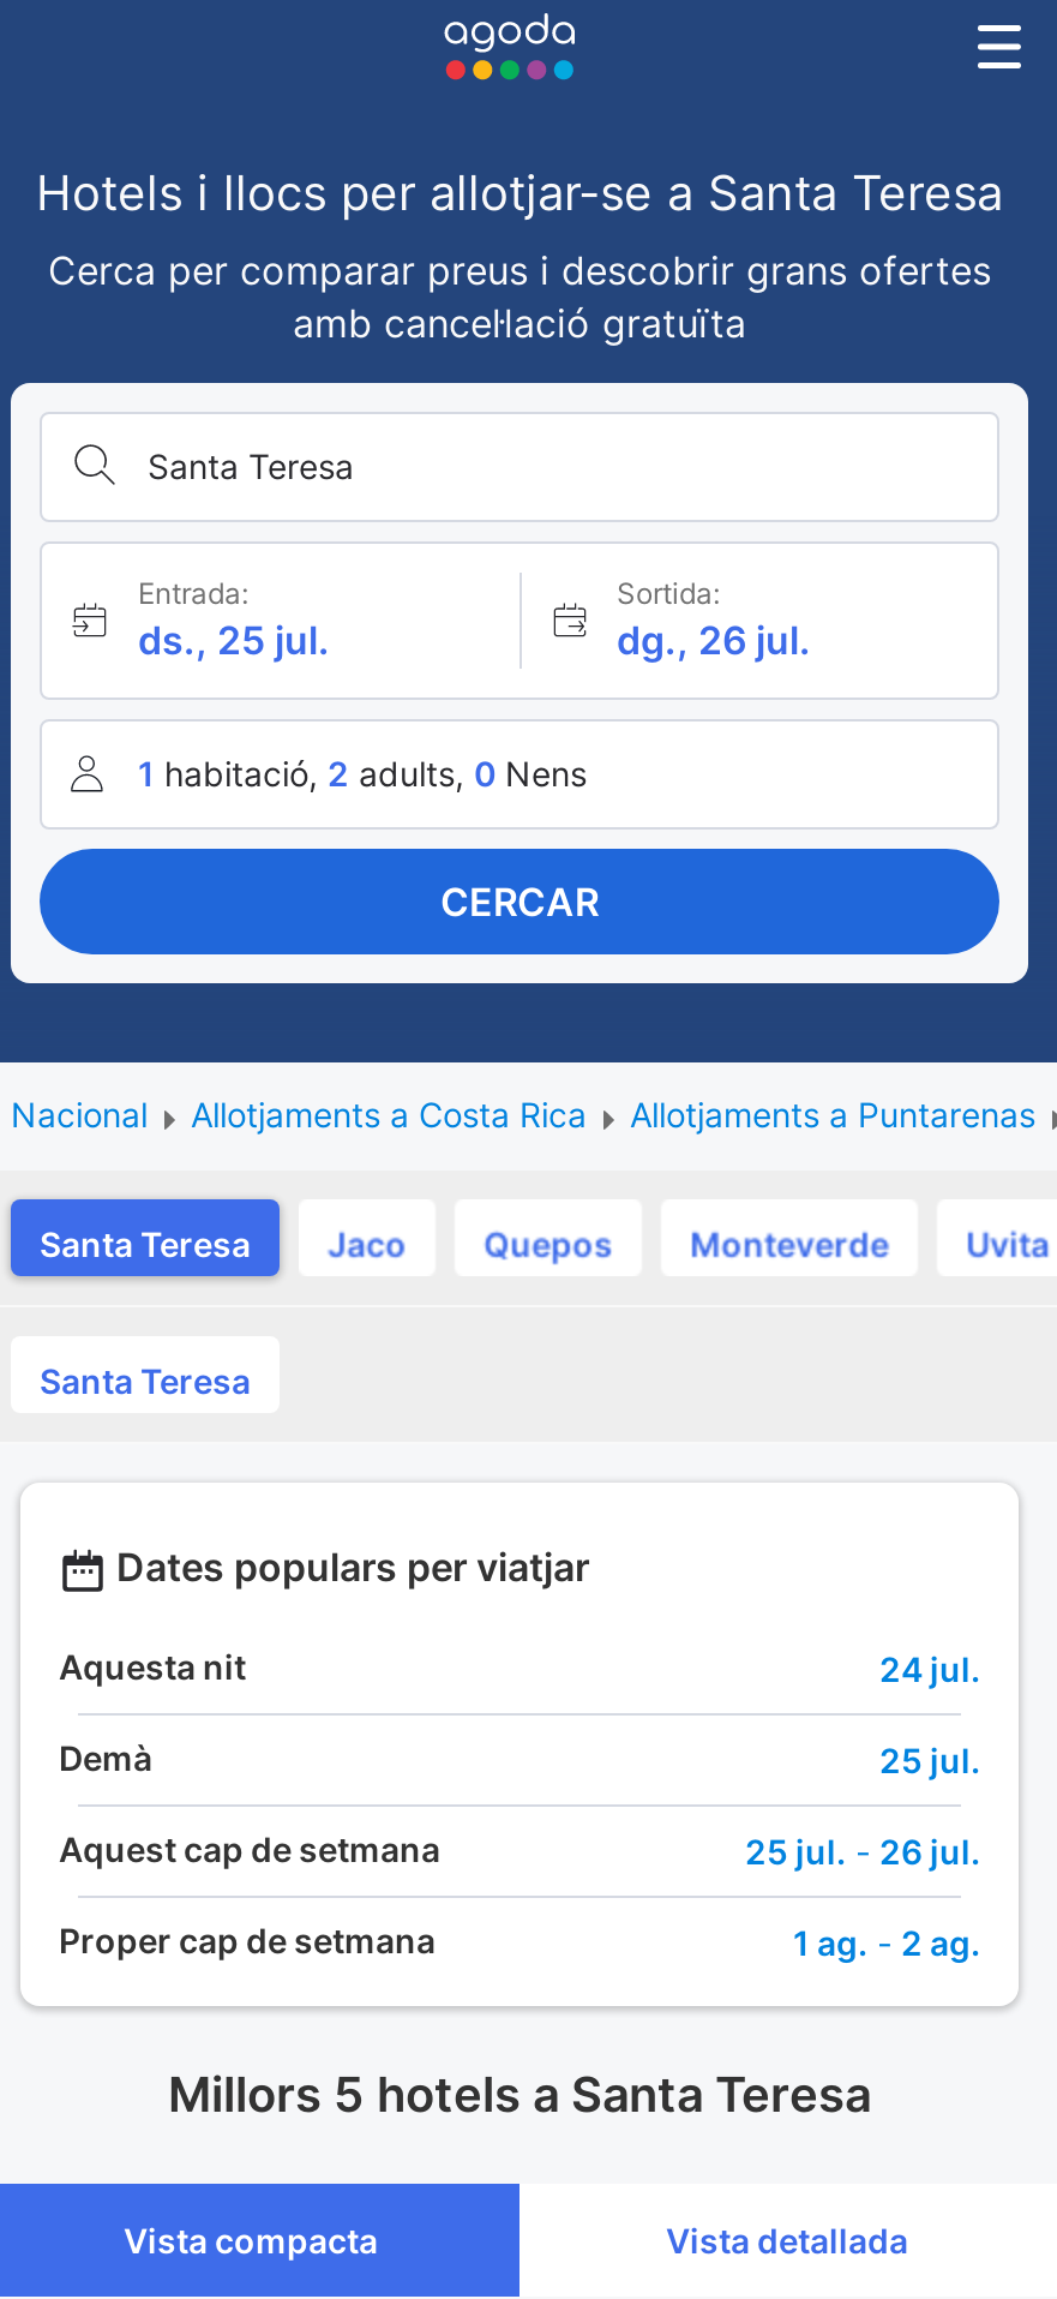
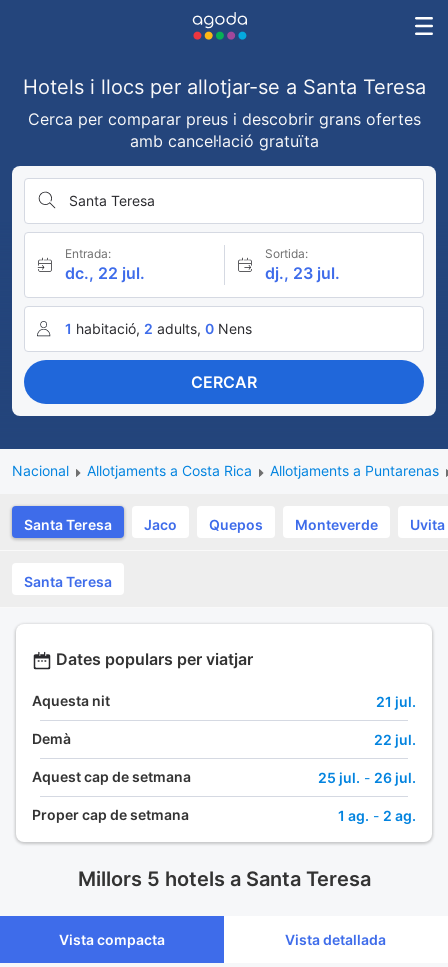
[138,616,330,664] ds., 25 jul. -> [65,263,145,283] dc., 22 jul.
[617,616,811,664] dg., 26 jul. -> [264,263,339,283] dj., 23 jul.
[879,1647,980,1688] 24 jul. -> [376,693,416,710] 21 jul.
[879,1739,980,1779] 25 jul. -> [374,731,416,748] 22 jul.

